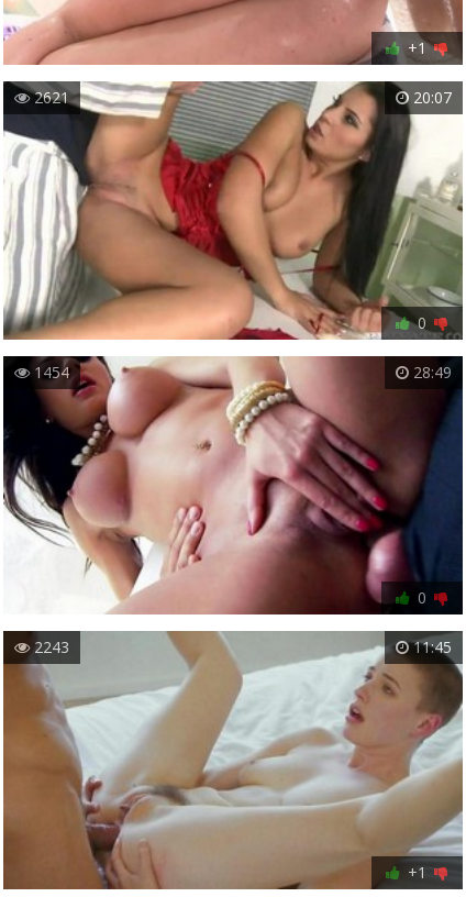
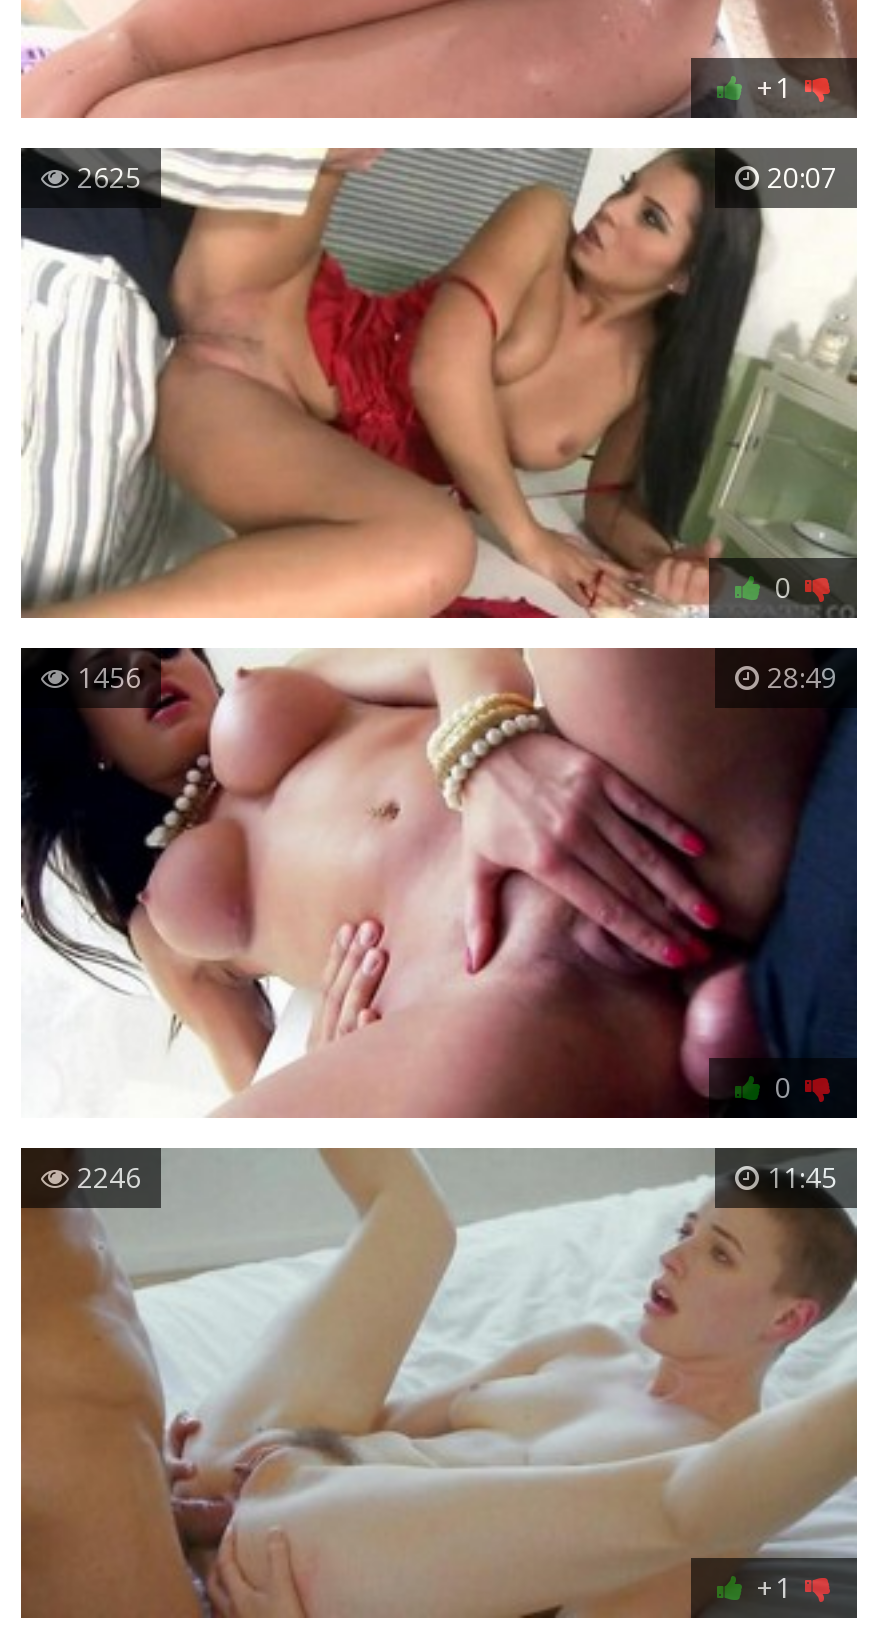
[30,87,69,108] 2621 -> [69,159,141,197] 2625
[30,362,69,383] 1454 -> [69,659,141,697] 1456
[30,637,69,658] 2243 -> [69,1159,141,1197] 2246

